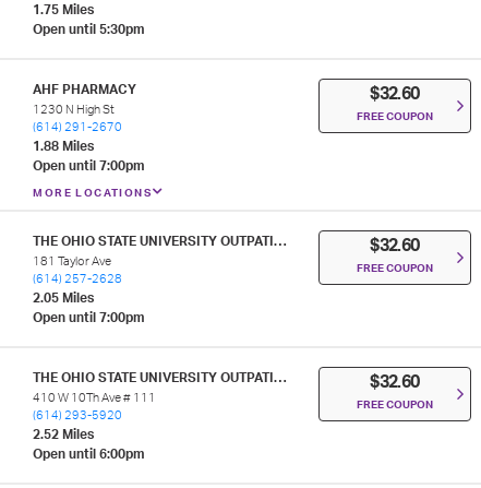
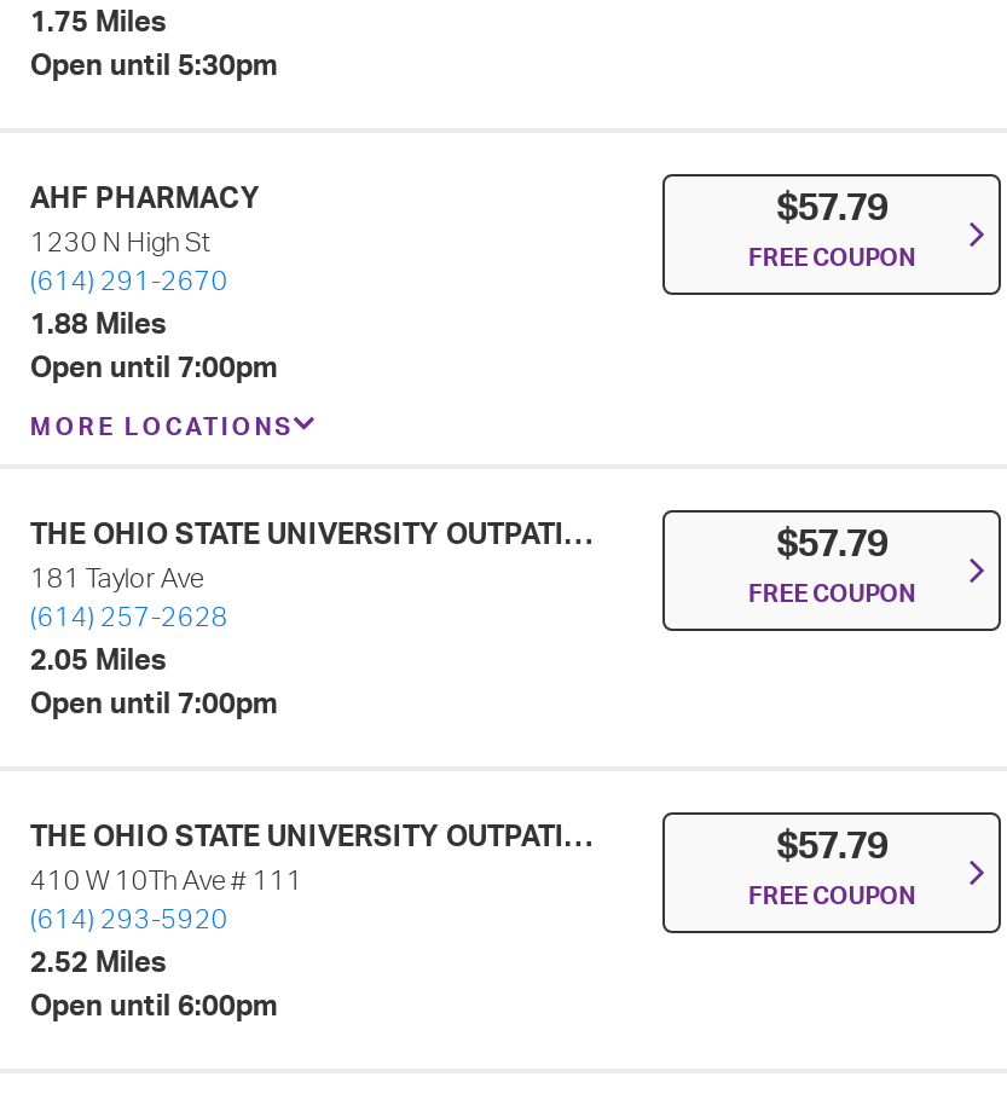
[370,85,420,103] $32.60 -> [777,189,887,227] $57.79
[370,237,420,254] $32.60 -> [777,525,887,563] $57.79
[370,373,420,391] $32.60 -> [777,827,887,866] $57.79

